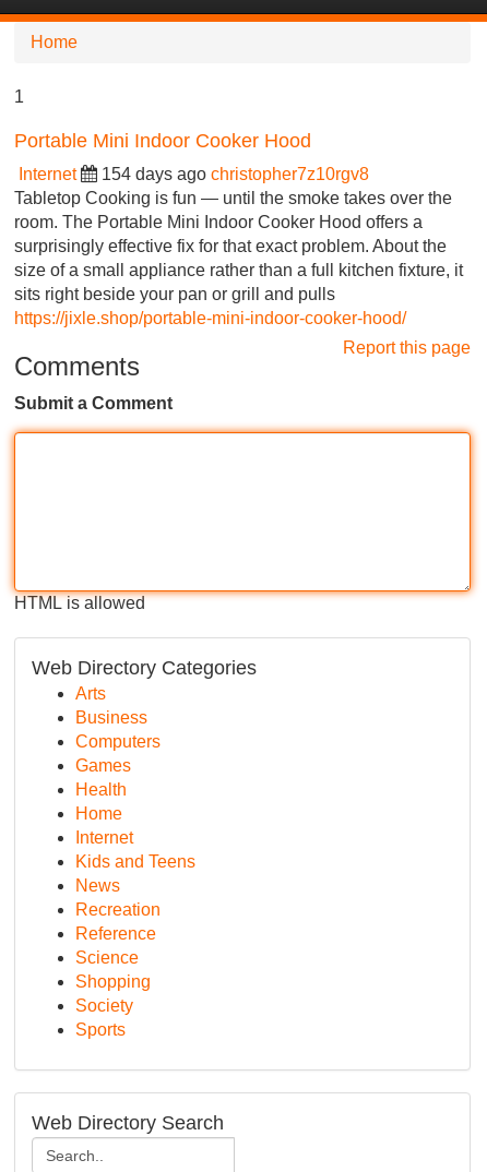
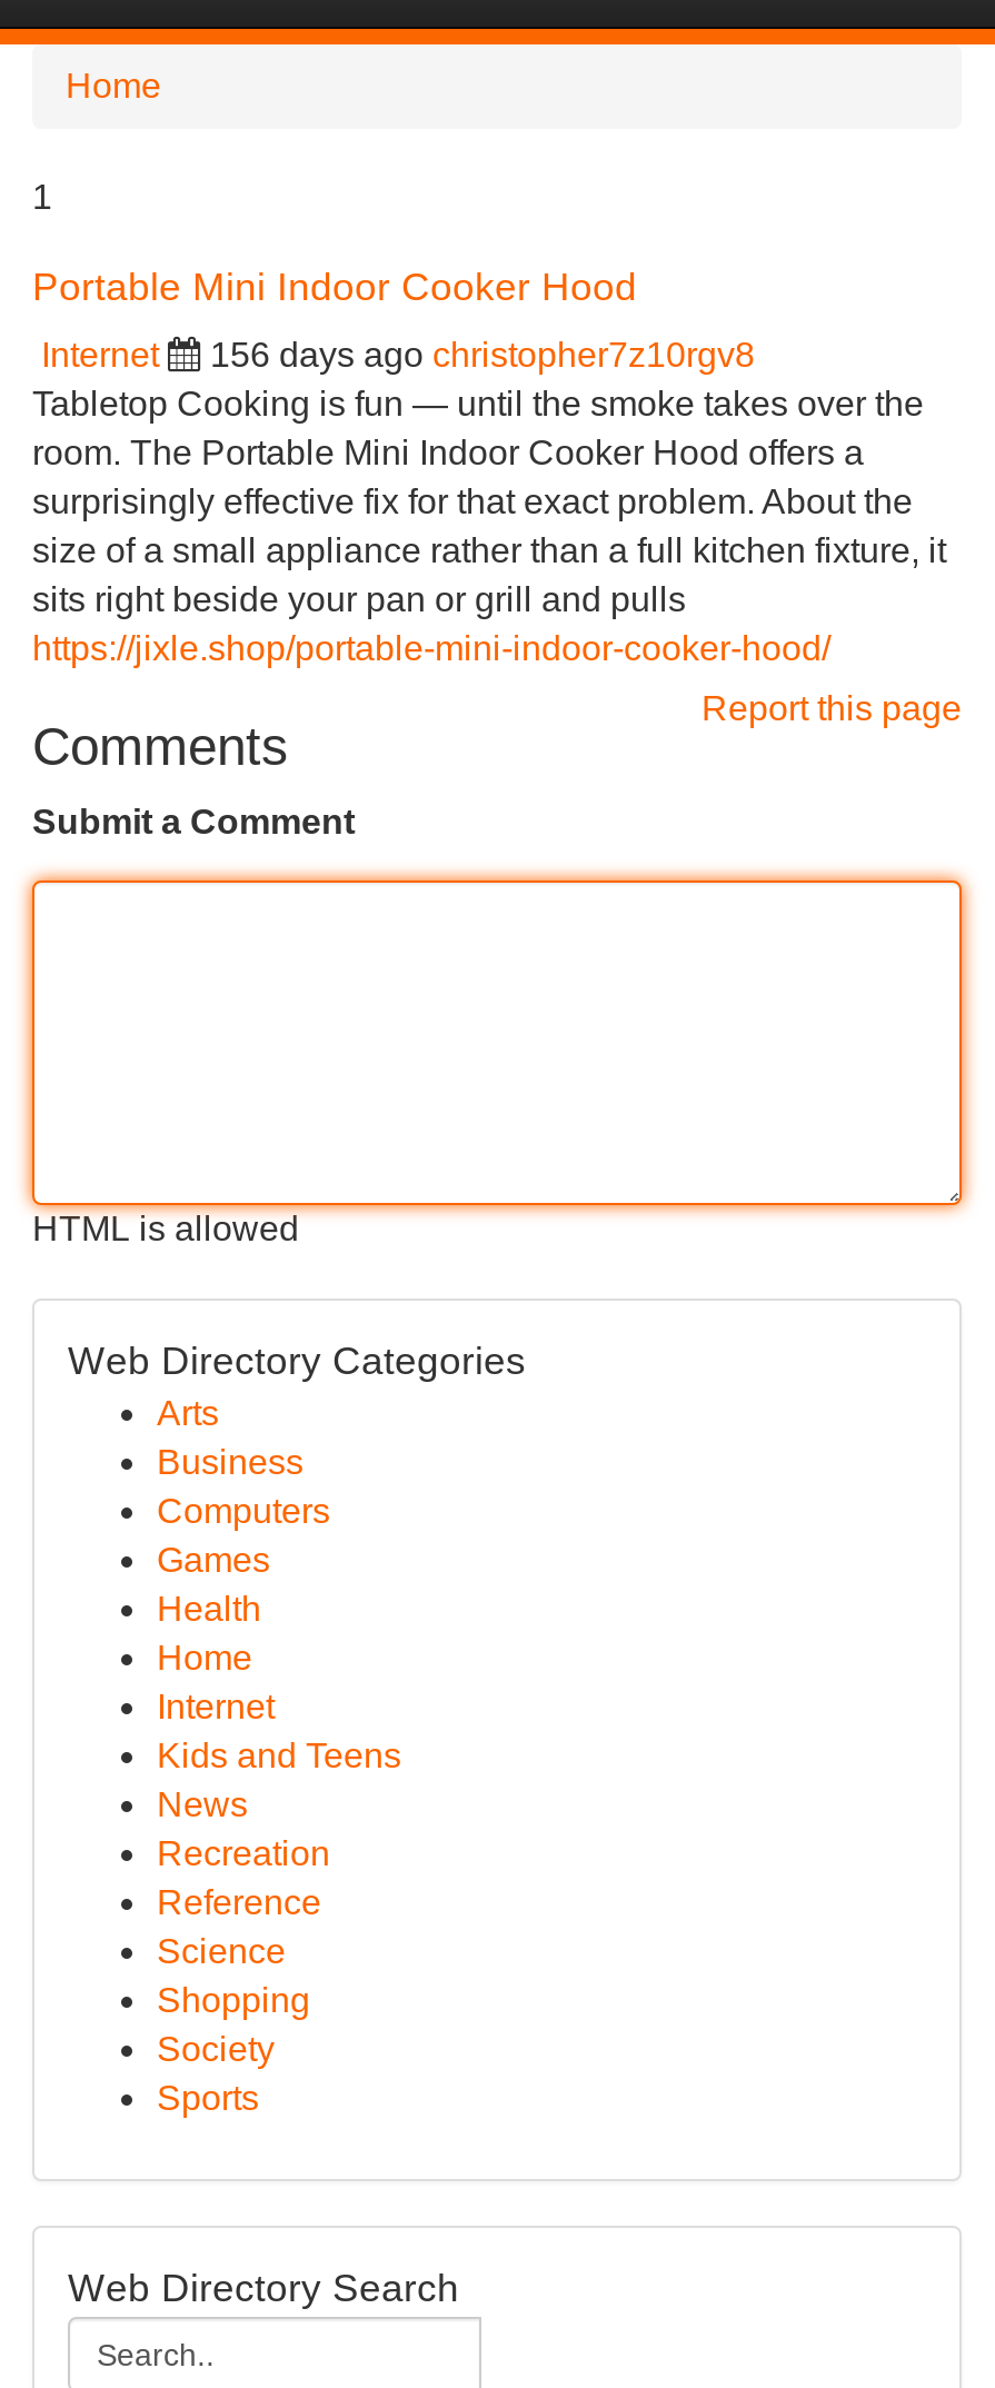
[102,165,369,183] 154 days ago christopher7z10rgv8 -> [210,336,755,374] 156 days ago christopher7z10rgv8

